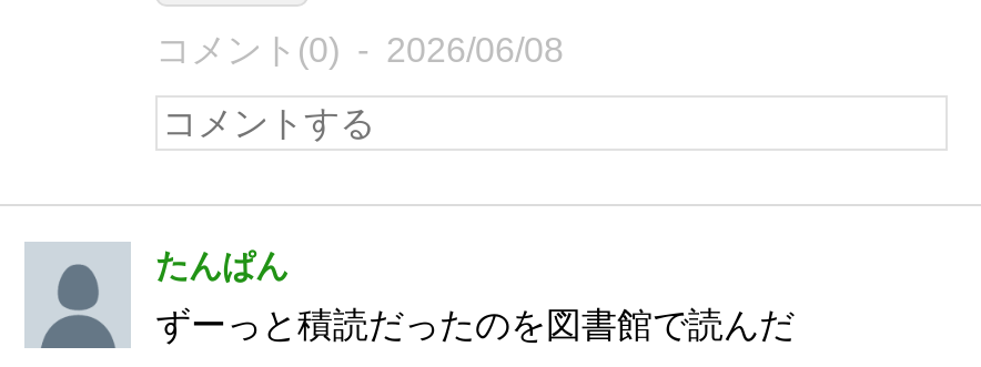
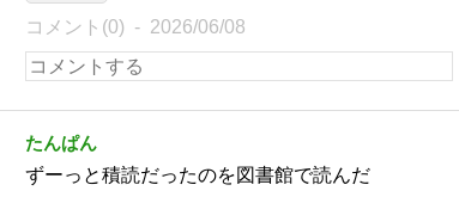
[24,242,131,350] [image] -> none

